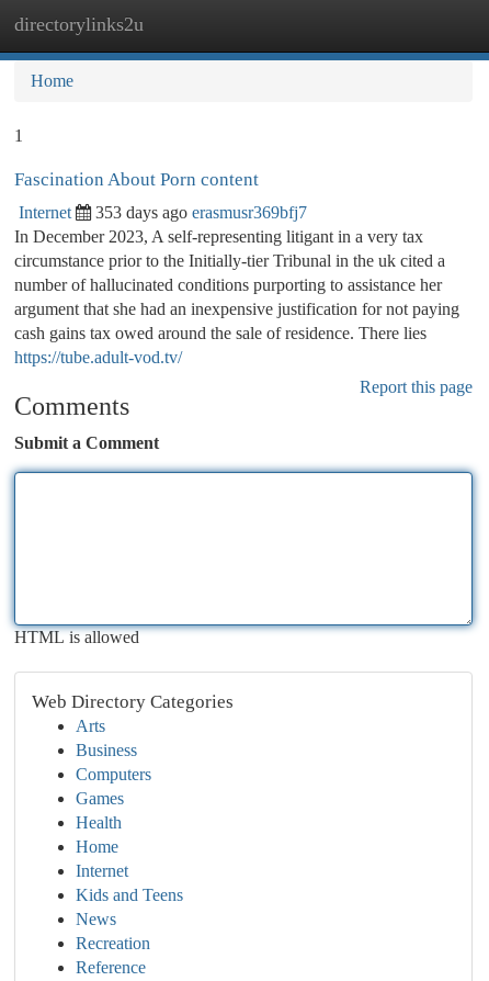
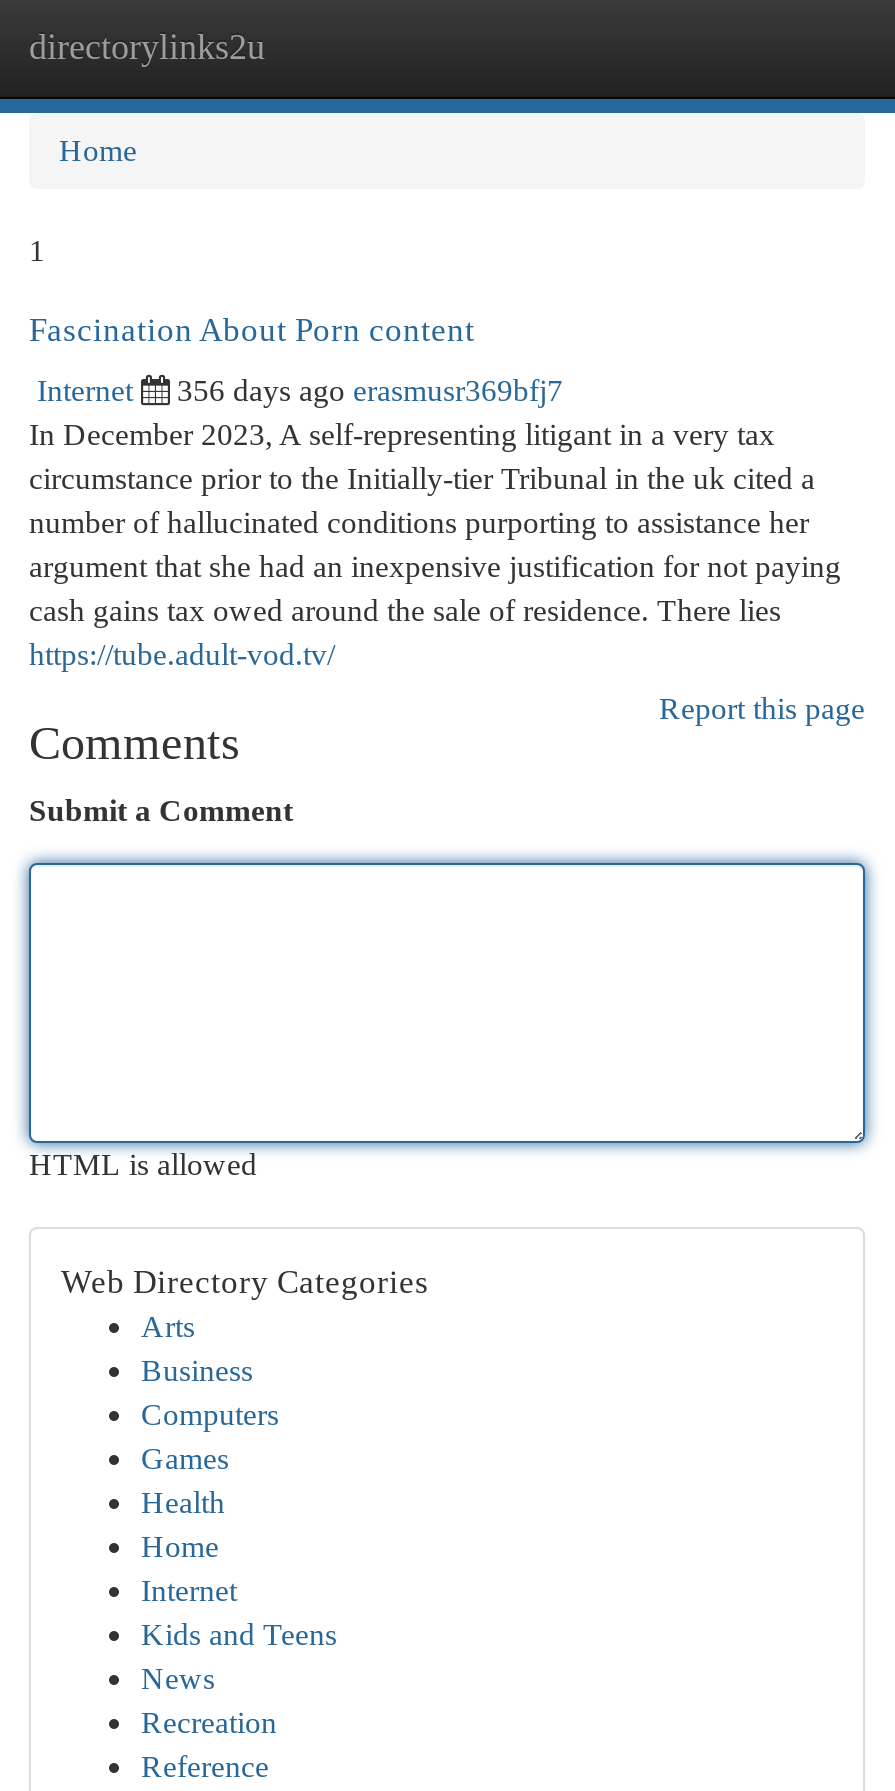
[95,203,307,222] 353 days ago erasmusr369bfj7 -> [177,373,563,407] 356 days ago erasmusr369bfj7

